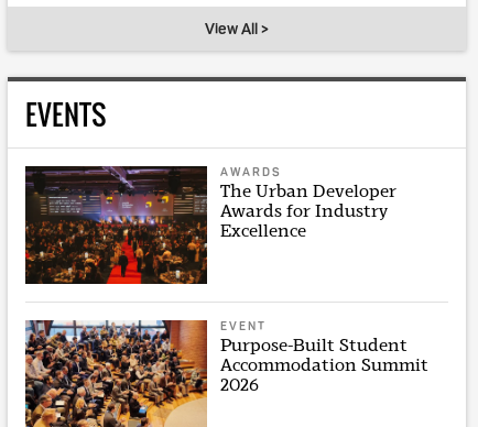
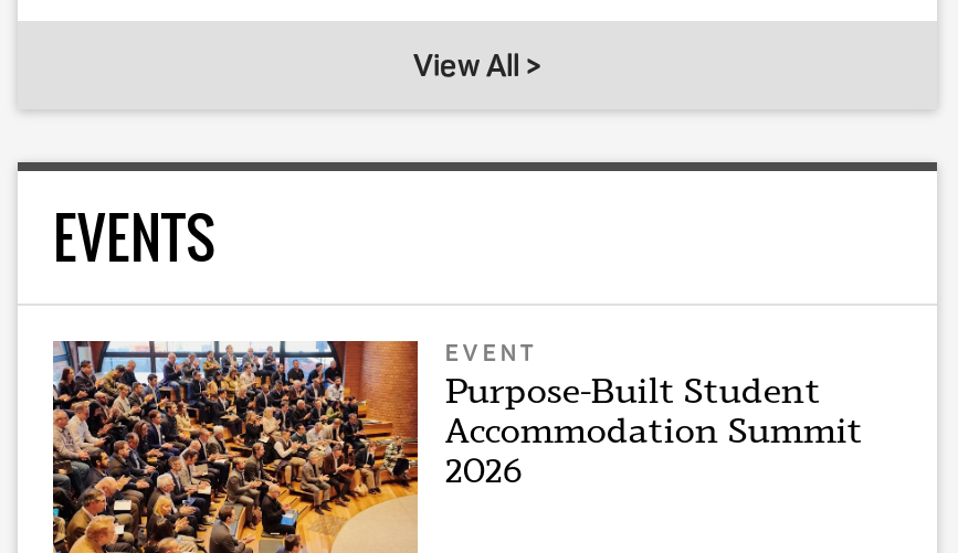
[24,165,397,285] [image] | AWARDS | The Urban Developer | Awards for Industry | Excellence -> none

